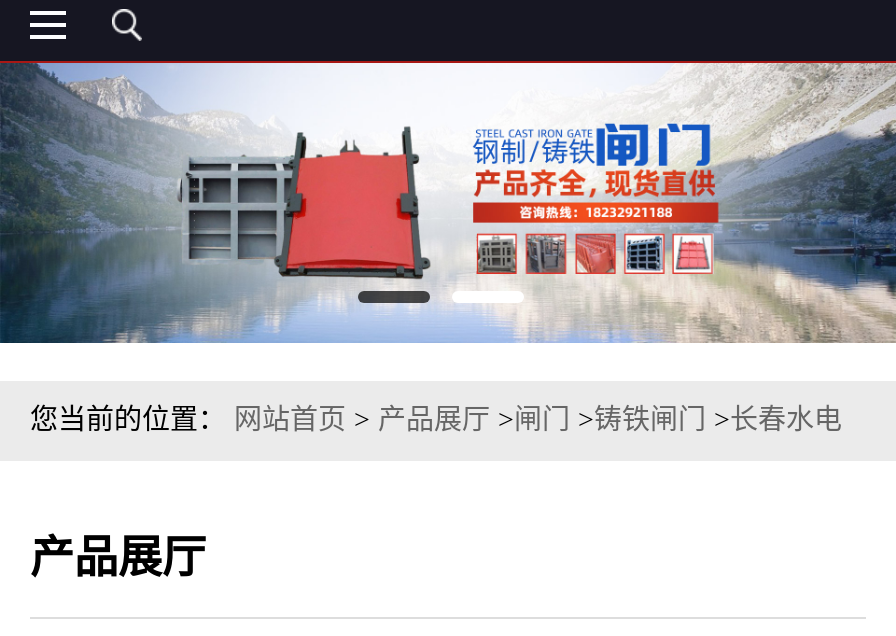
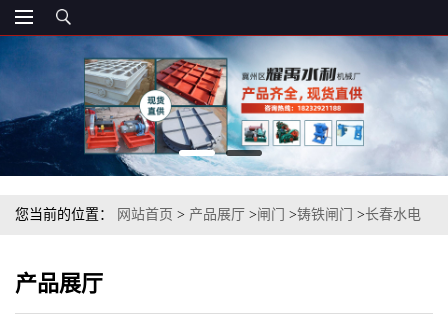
[6,61,890,345] [image] -> [3,35,445,177] [image]

